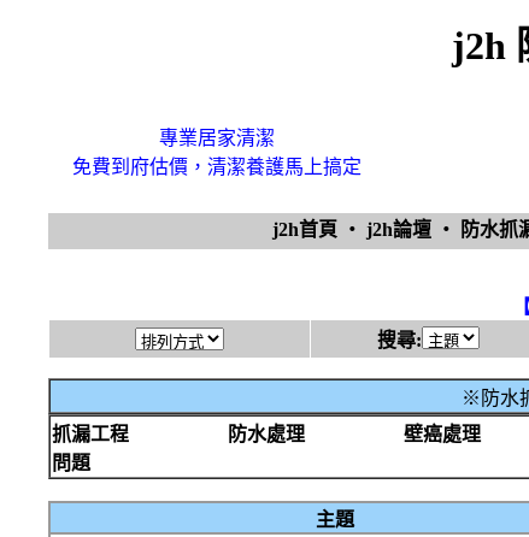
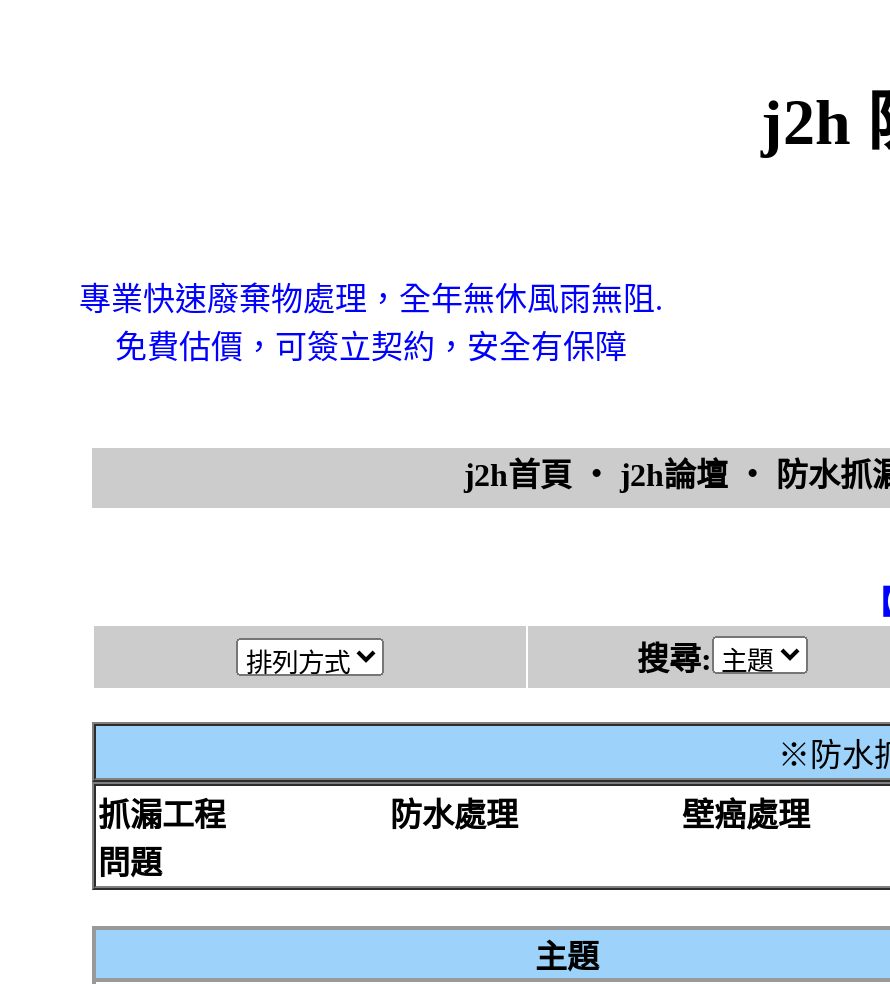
[72,128,361,177] 專業居家清潔 | 免費到府估價，清潔養護馬上搞定 -> [79,283,663,365] 專業快速廢棄物處理，全年無休風雨無阻. | 免費估價，可簽立契約，安全有保障

